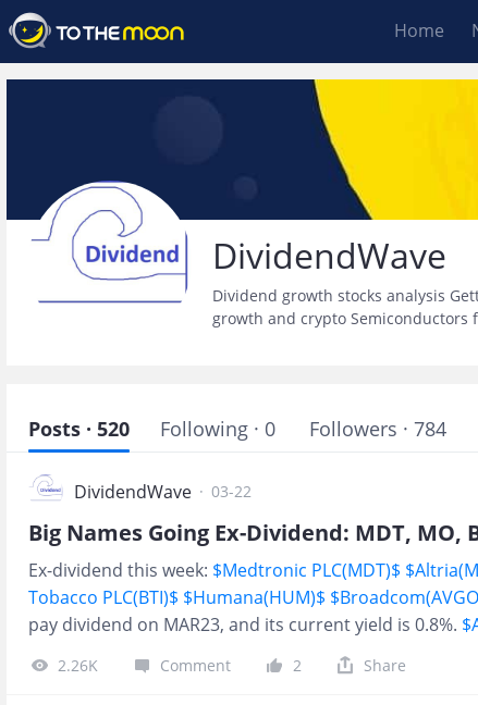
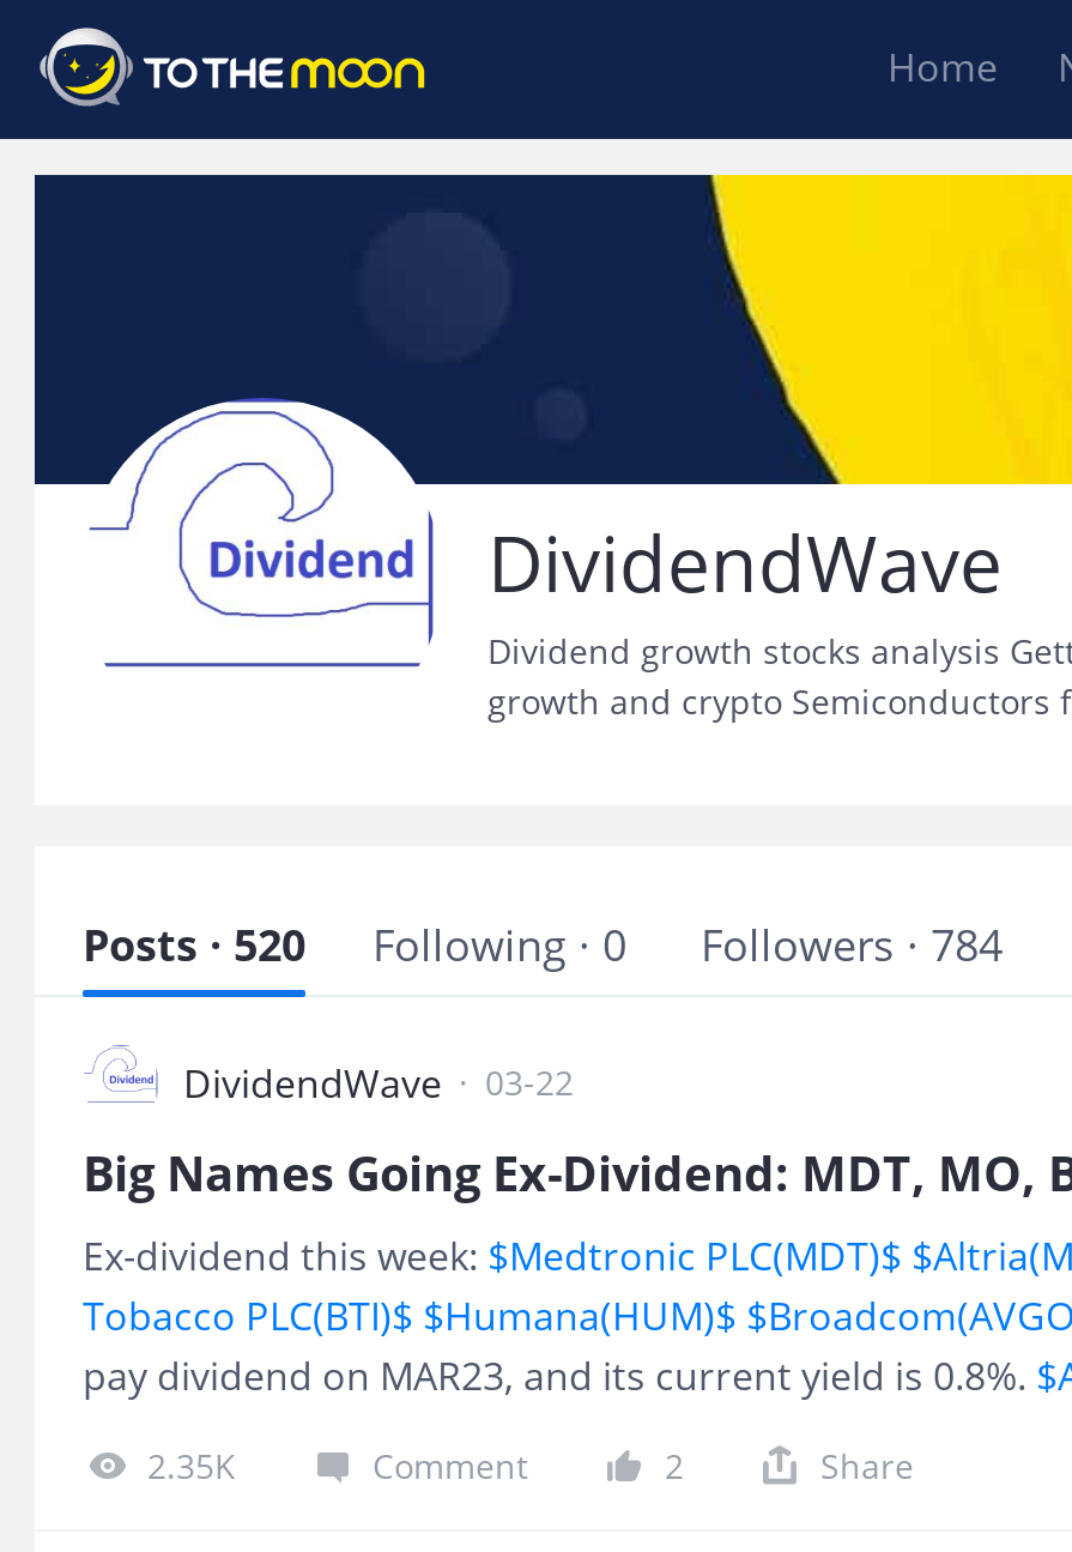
[58,655,98,675] 2.26K -> [147,1442,236,1488] 2.35K

